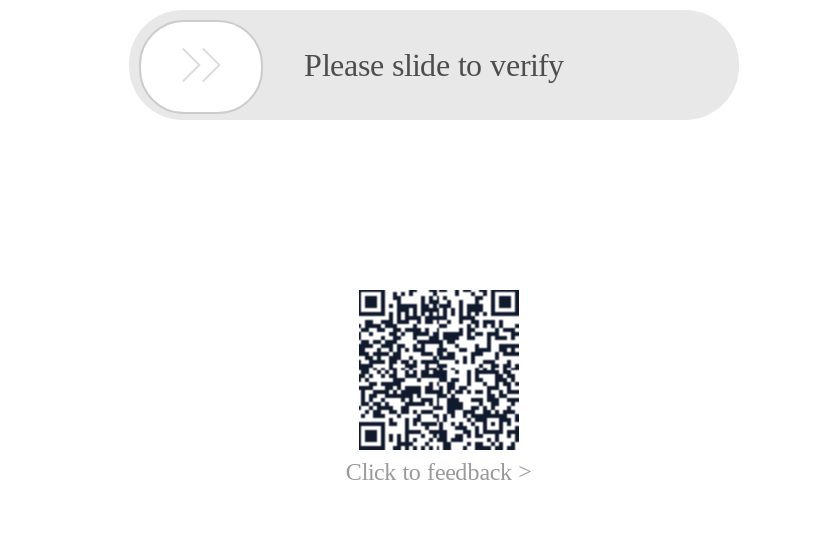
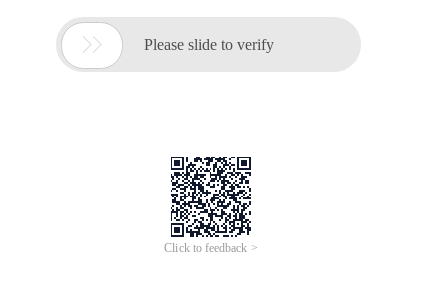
[357,290,521,452] [image] -> [171,156,251,238] [image]

